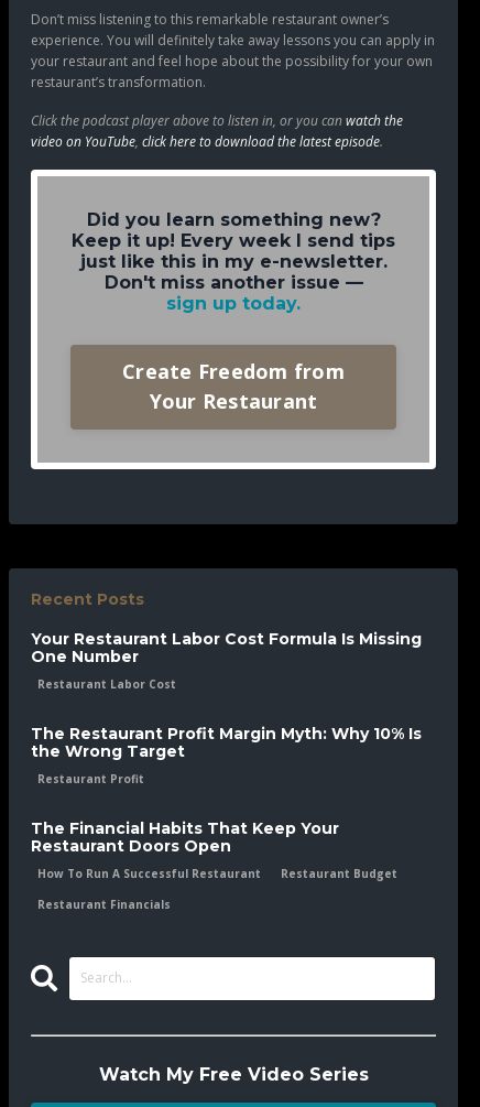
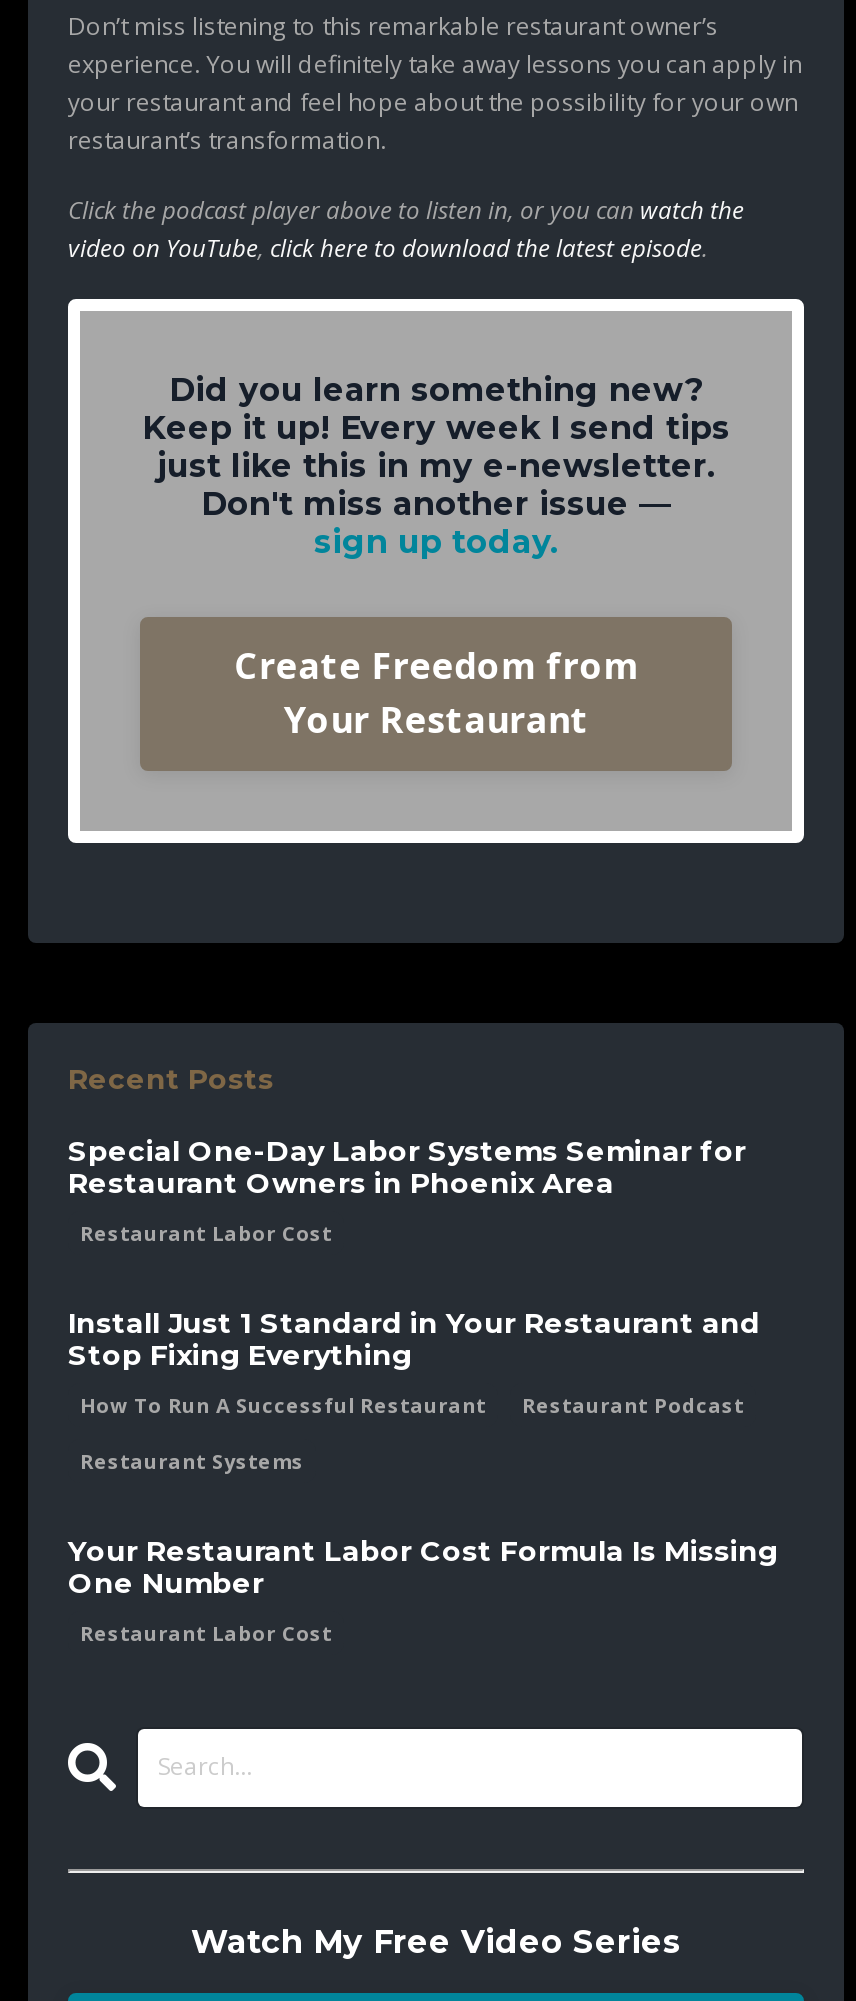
none -> [68,1133,760,1475] Special One-Day Labor Systems Seminar for | Restaurant Owners in Phoenix Area | Restaurant Labor Cost | Install Just 1 Standard in Your Restaurant and | Stop Fixing Everything | Restaurant Podcast | Restaurant Systems
moved [31,629,422,692] -> [68,1533,778,1647]: Your Restaurant Labor Cost Formula Is Missing | One Number | Restaurant Labor Cost
[31,723,422,912] The Restaurant Profit Margin Myth: Why 10% Is | the Wrong Target | Restaurant Profit | The Financial Habits That Keep Your | Restaurant Doors Open | Restaurant Budget | Restaurant Financials -> none
moved [37,866,261,881] -> [80,1391,486,1419]: How To Run A Successful Restaurant

